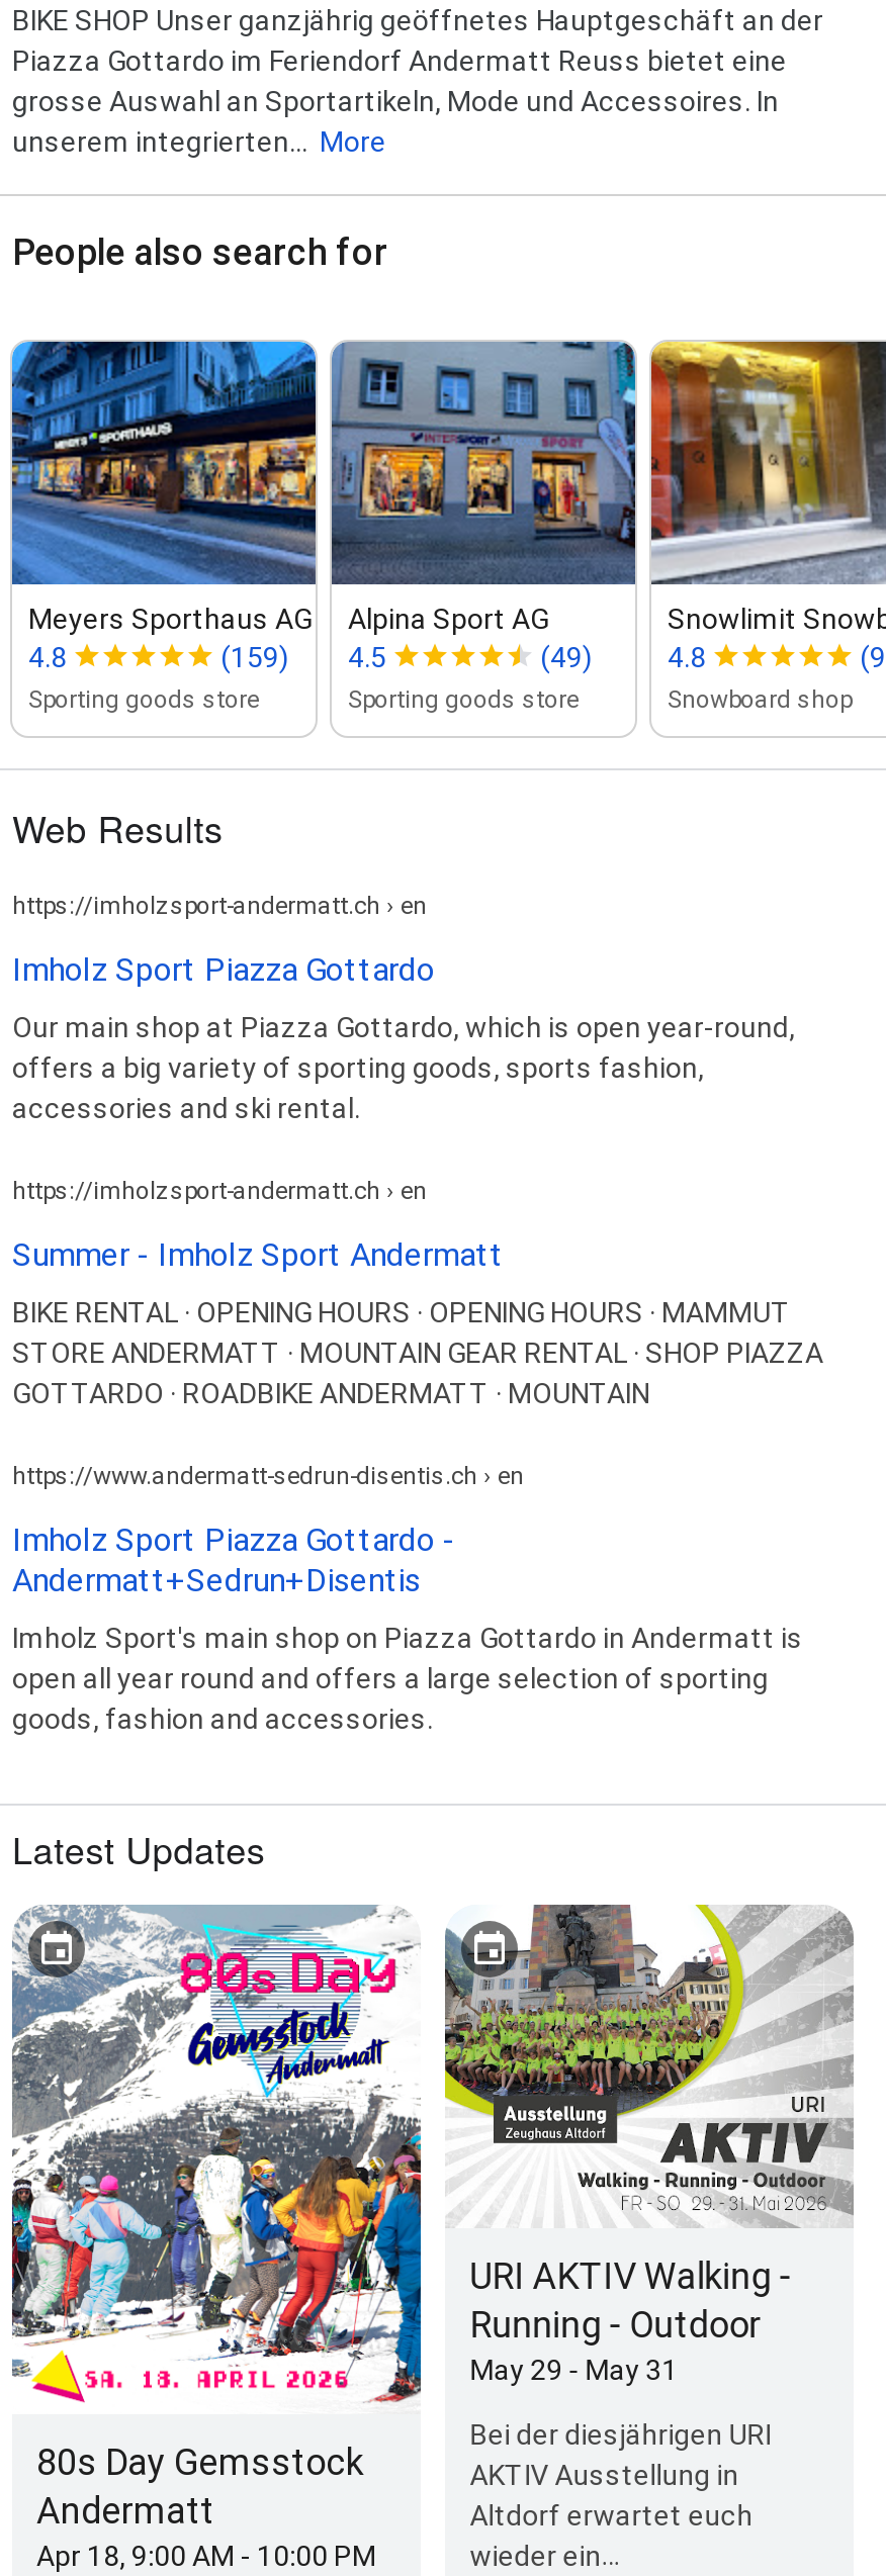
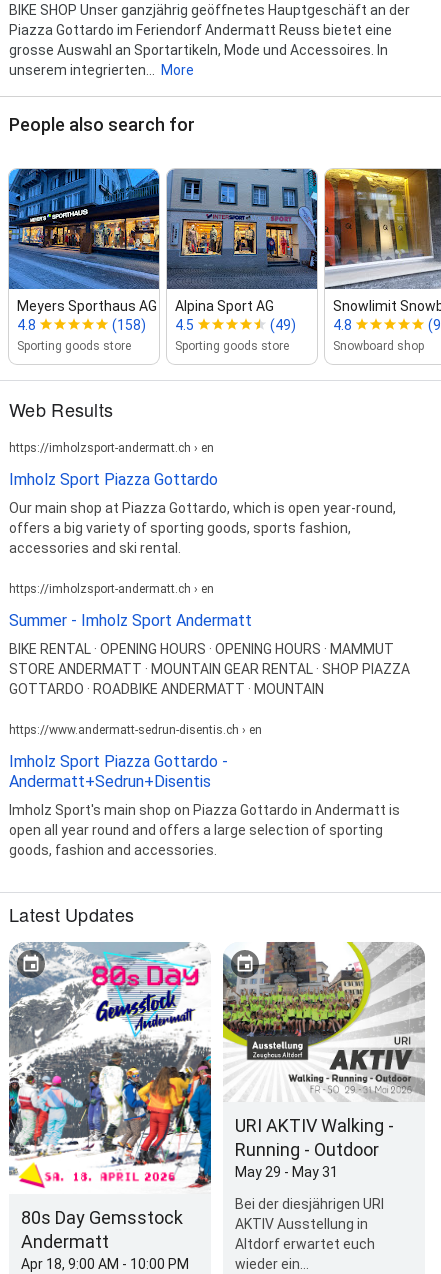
[220,640,386,673] (159) 4.5 -> [112,317,194,333] (158) 4.5

